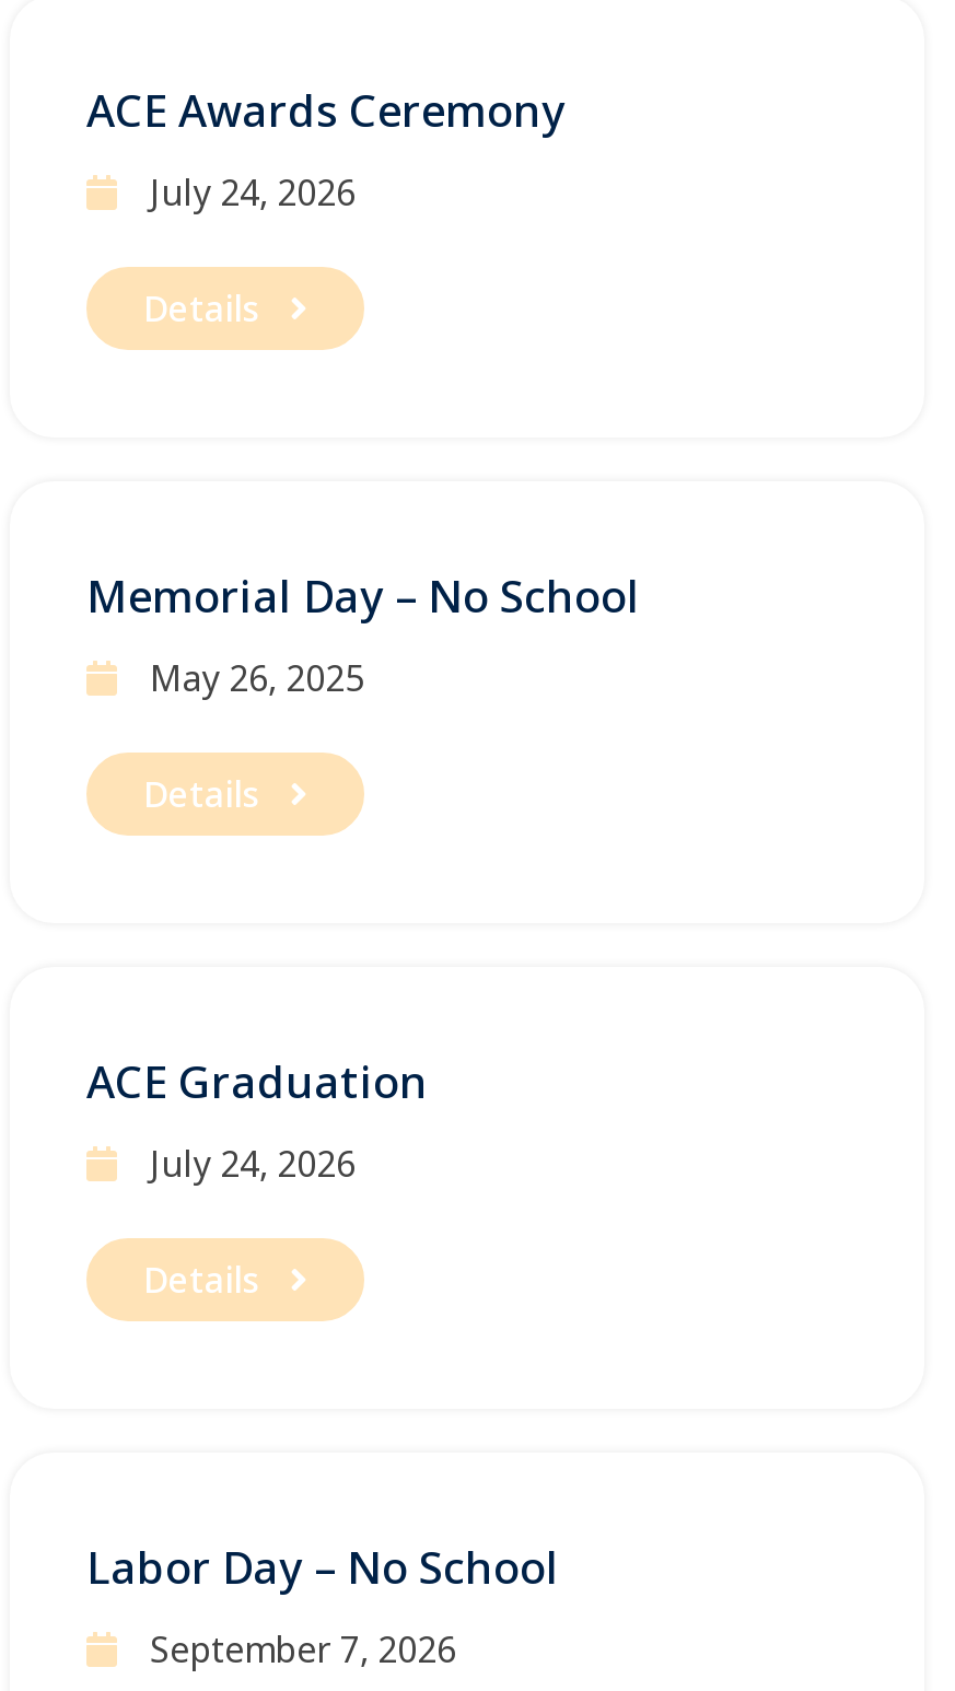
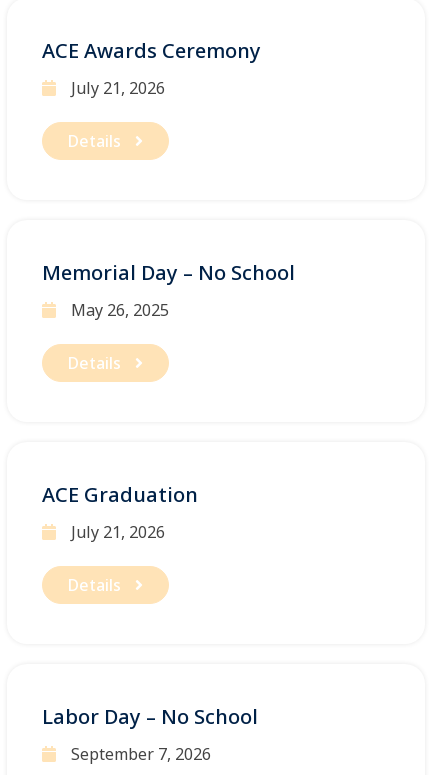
[150,168,356,217] July 24, 2026 -> [71,77,165,99] July 21, 2026
[150,1140,356,1188] July 24, 2026 -> [71,521,165,543] July 21, 2026

